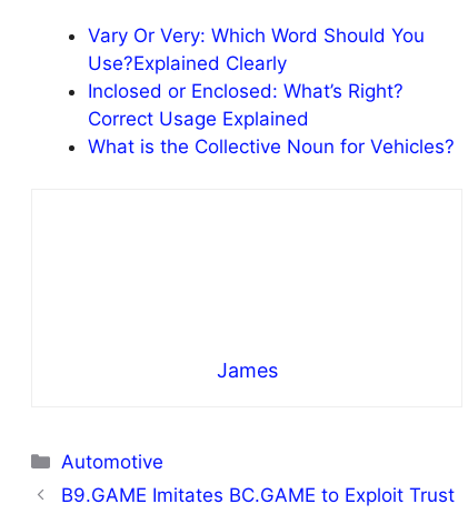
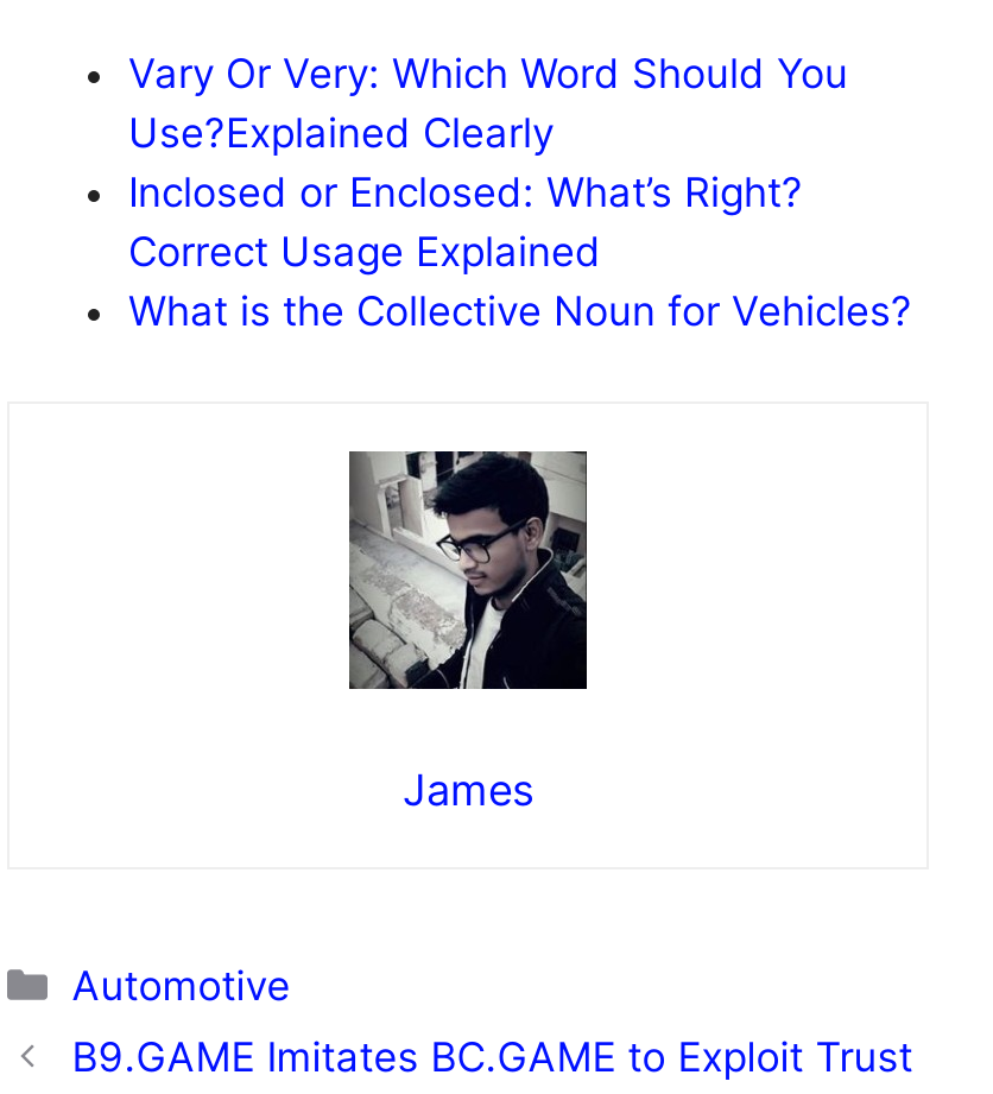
none -> [347,449,589,691] [image]

